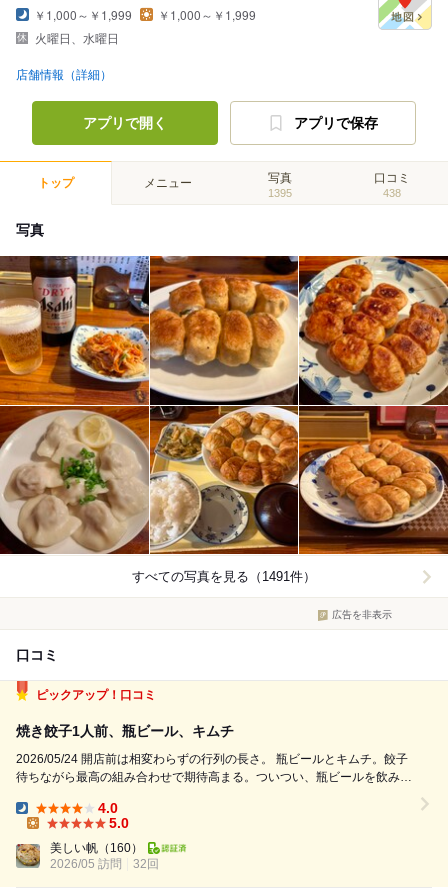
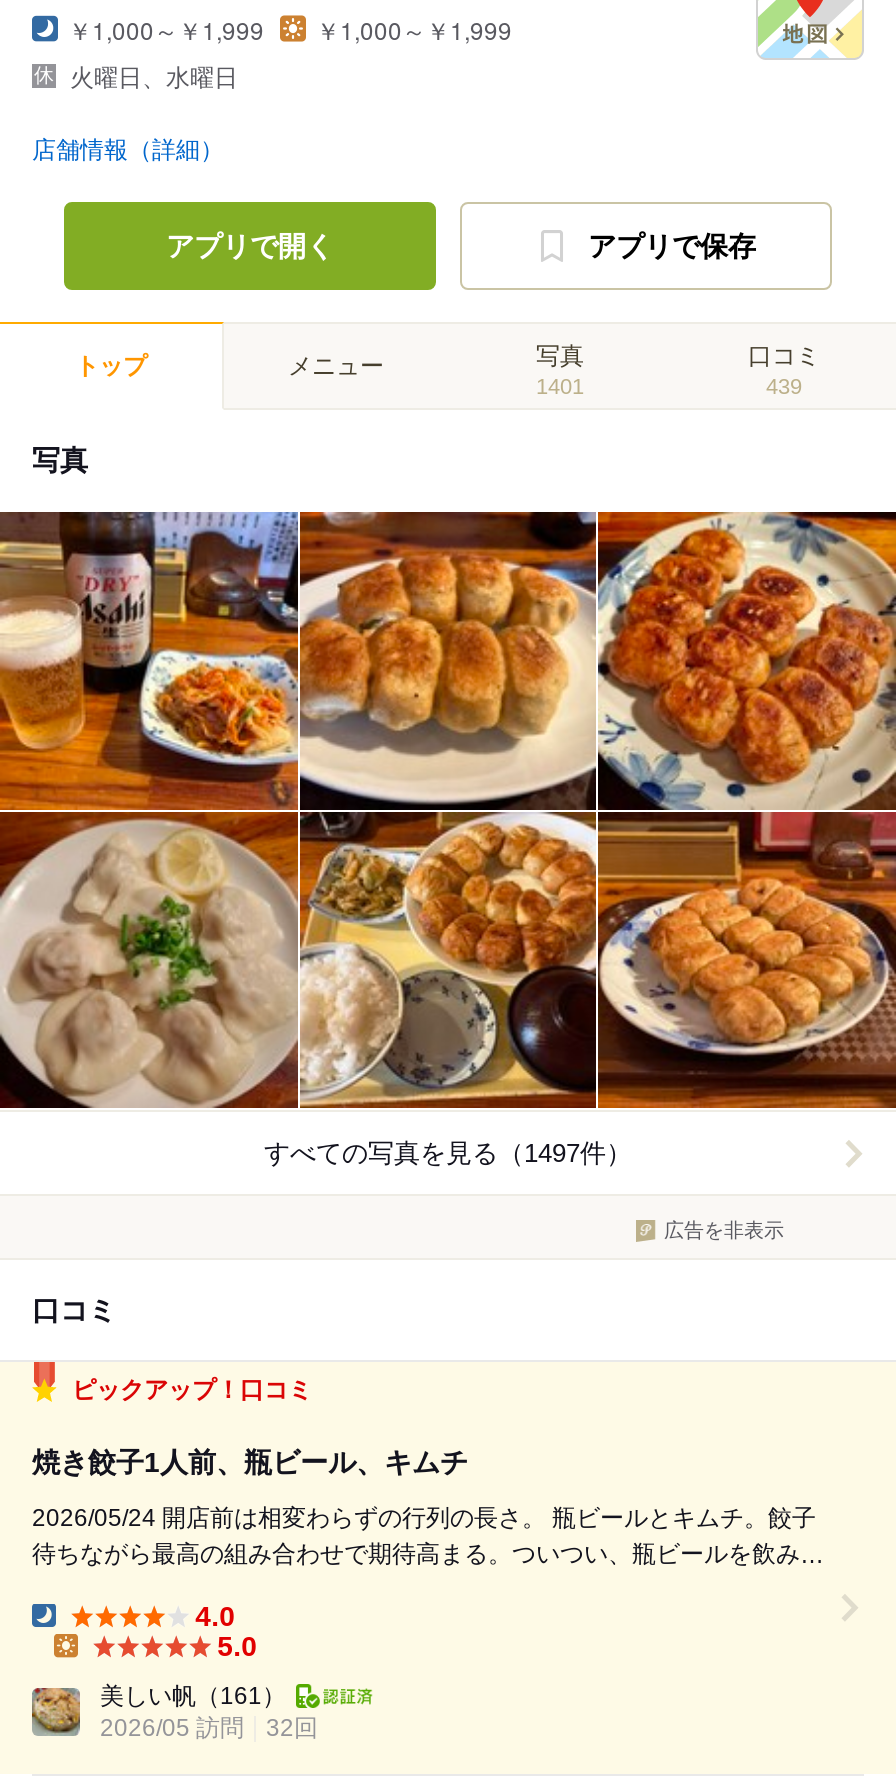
[268,187,292,199] 1395 -> [536,374,584,398] 1401
[383,187,401,199] 438 -> [766,374,802,398] 439
[132,569,316,584] すべての写真を見る（1491件） -> [264,1139,632,1169] すべての写真を見る（1497件）
[50,841,143,855] 美しい帆（160） -> [100,1683,286,1711] 美しい帆（161）

